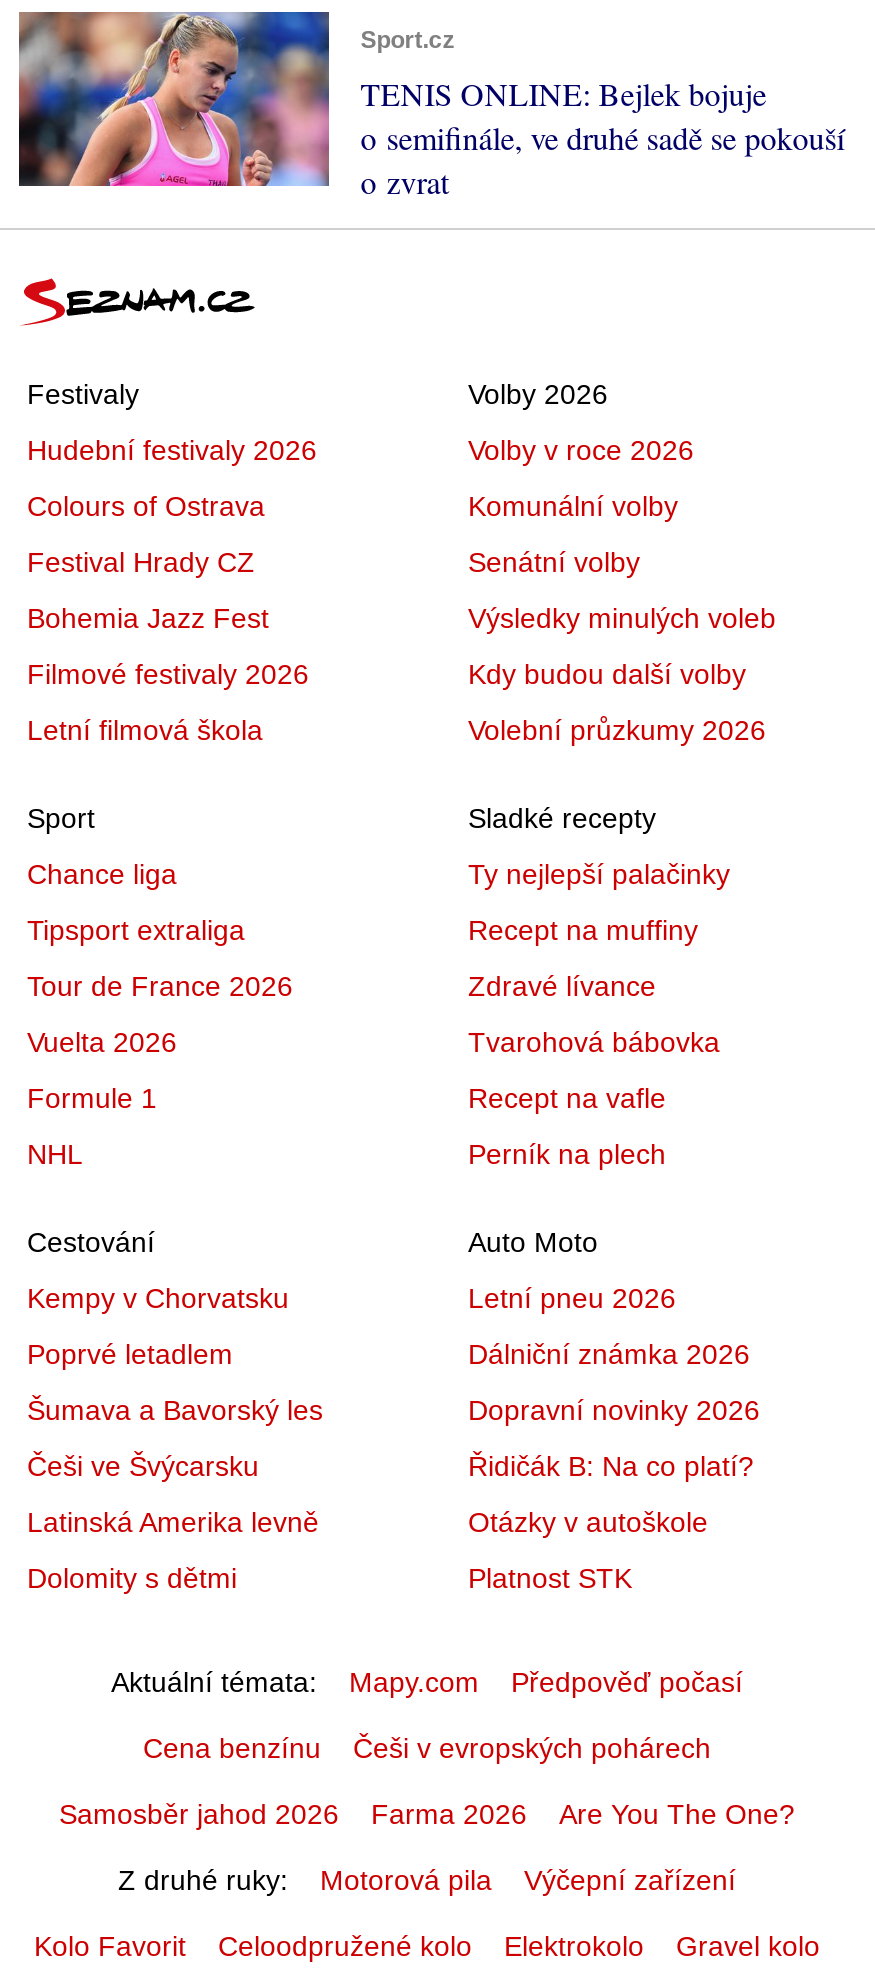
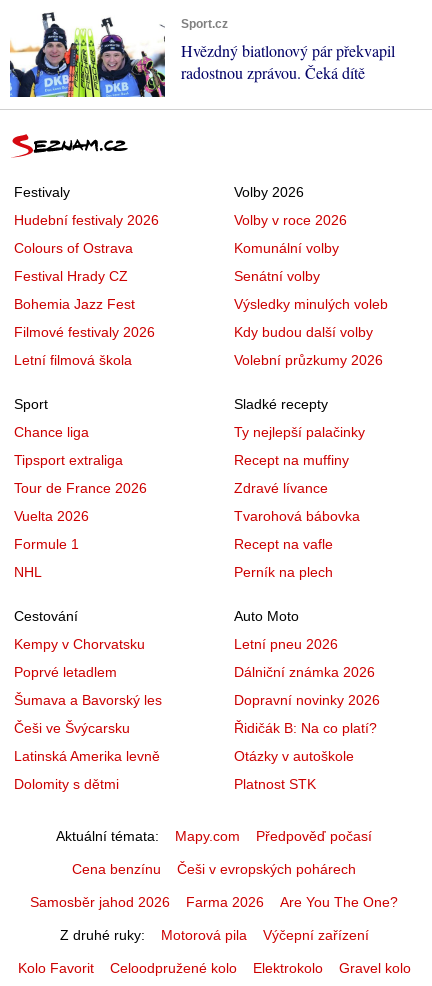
[17,9,844,201] [image] | TENIS ONLINE: Bejlek bojuje | o semifinále, ve druhé sadě se pokouší | o zvrat -> [9,10,395,98] [image] | Hvězdný biatlonový pár překvapil | radostnou zprávou. Čeká dítě

